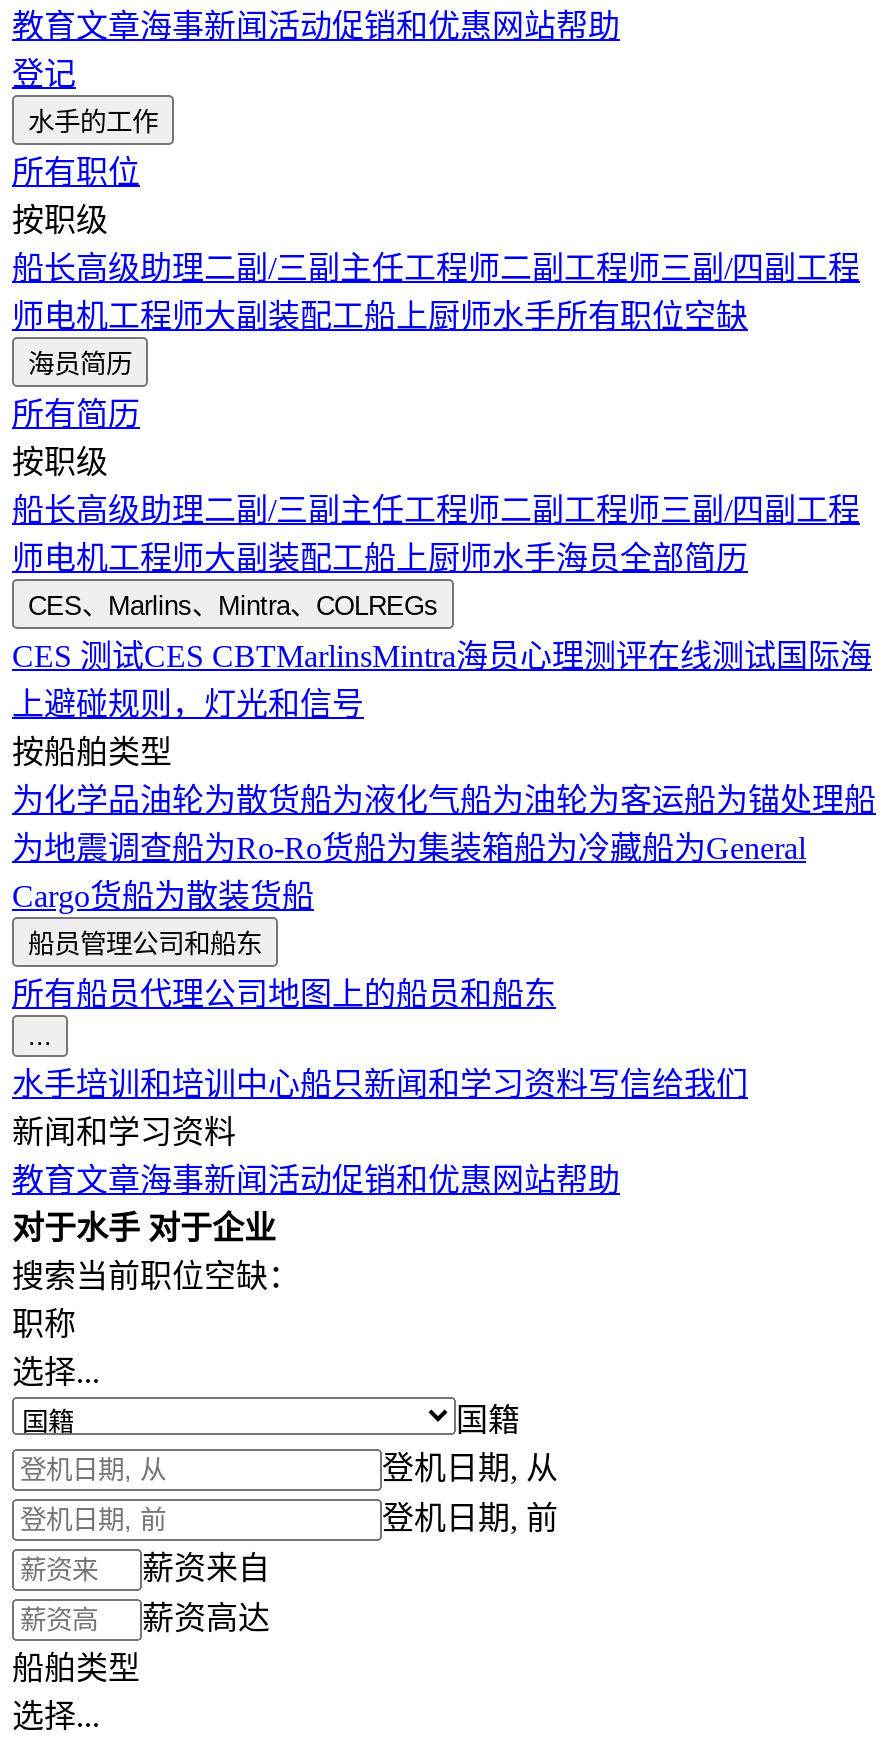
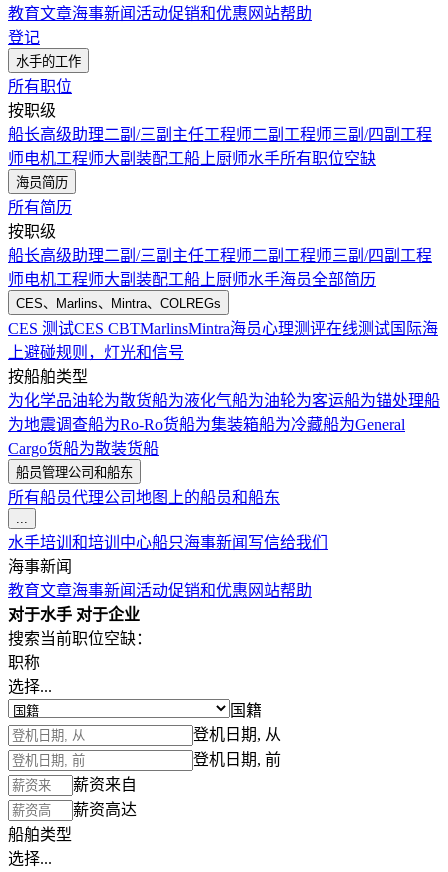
[12,1067,748,1149] 水手培训和培训中心船只新闻和学习资料写信给我们 | 新闻和学习资料 -> [8,534,328,575] 水手培训和培训中心船只海事新闻写信给我们 | 海事新闻

